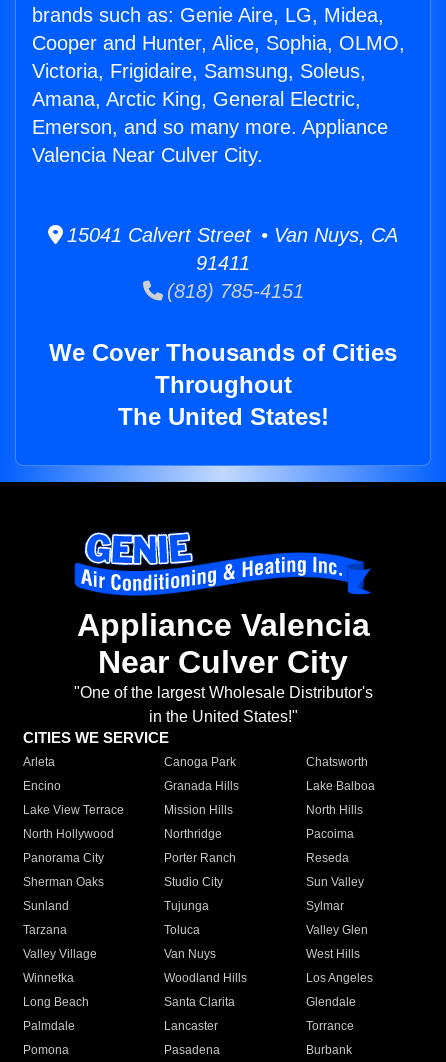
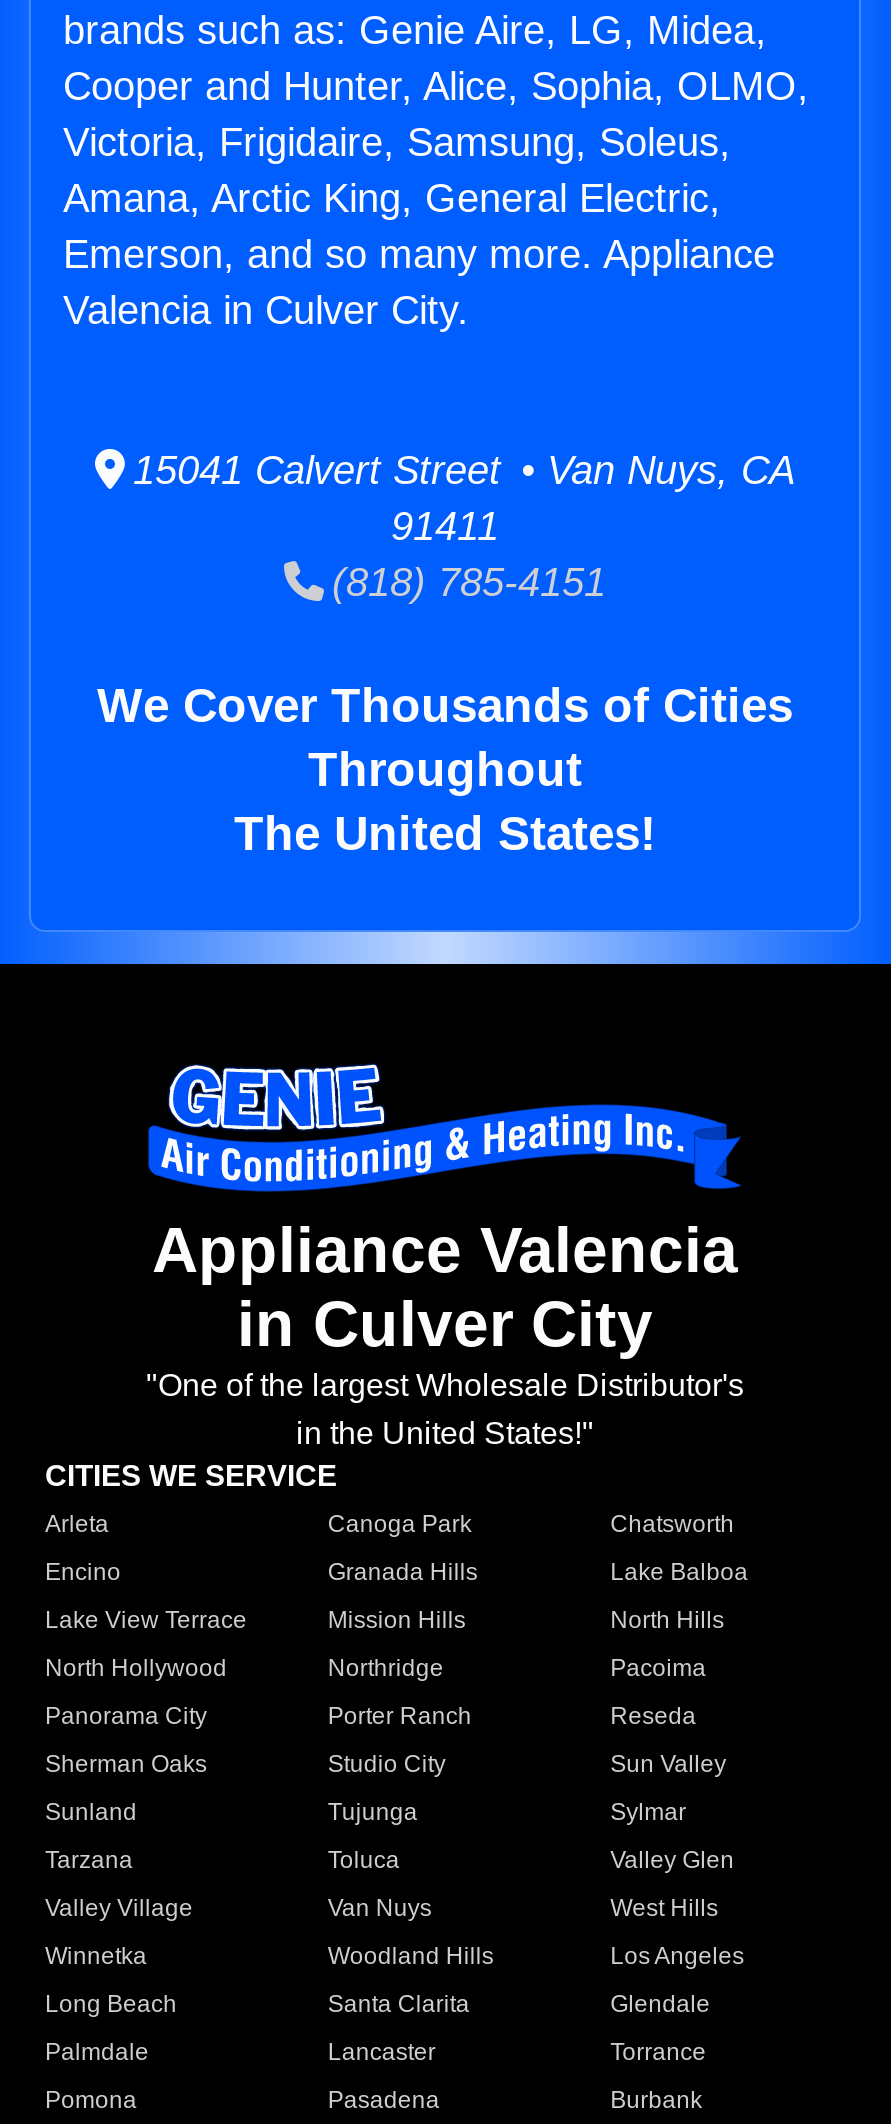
[32,144,263,166] Valencia Near Culver City. -> [63,288,469,332] Valencia in Culver City.
[98,644,348,680] Near Culver City -> [237,1289,653,1361] in Culver City

